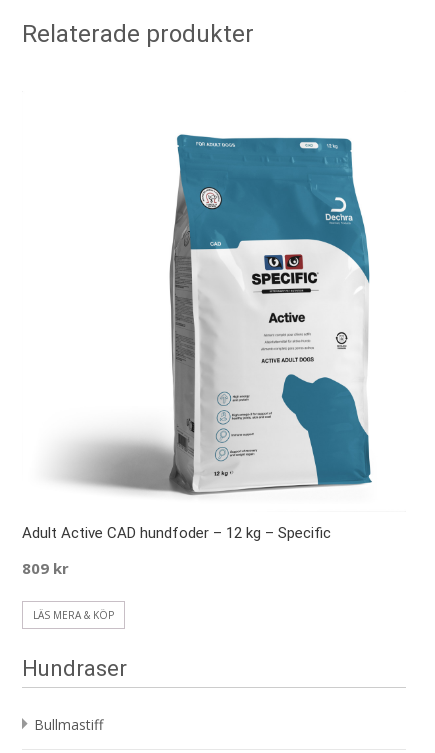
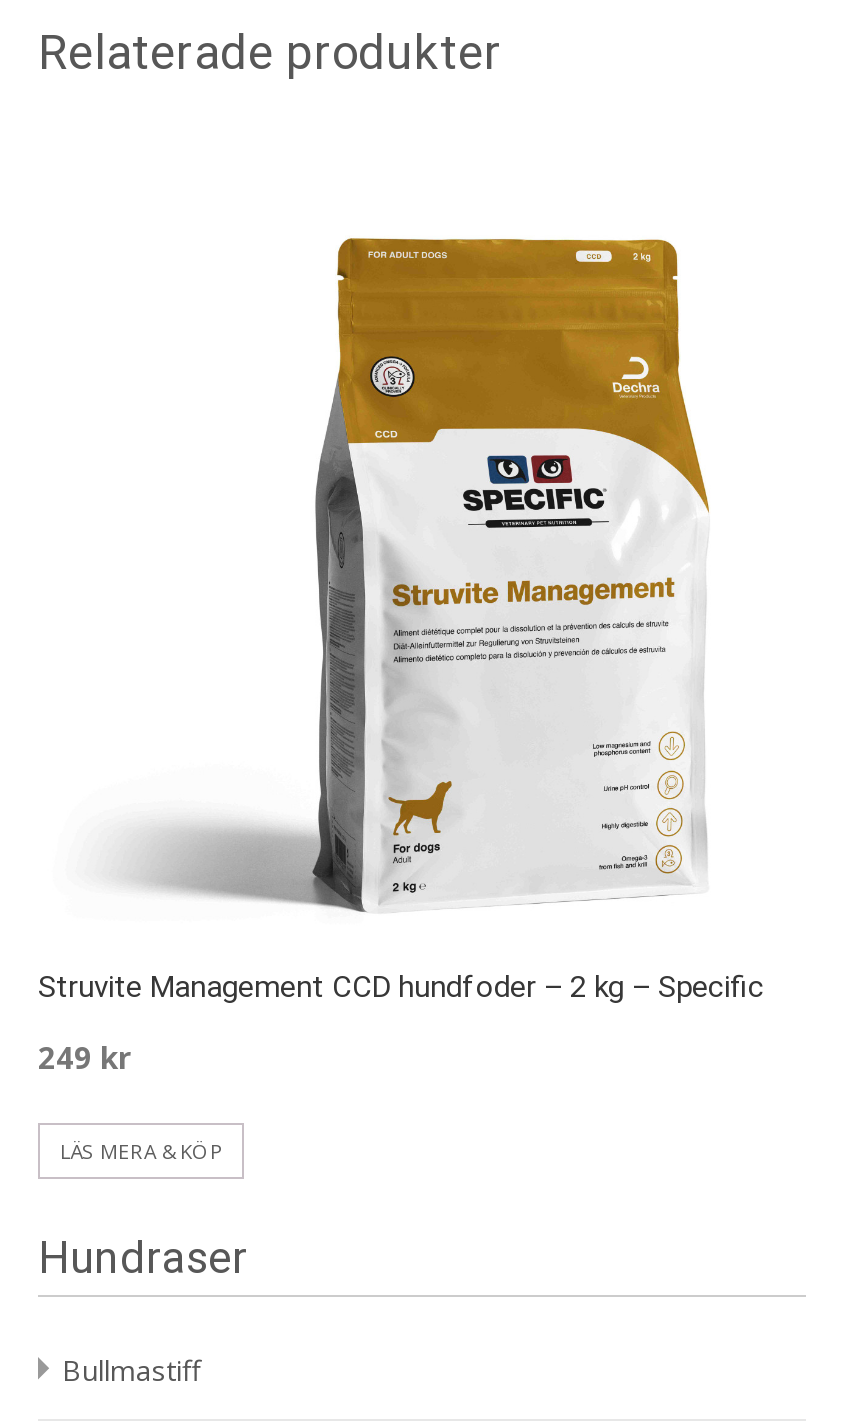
[22,133,373,542] [image] | Adult Active CAD hundfoder – 12 kg – Specific -> [38,235,764,1006] [image] | Struvite Management CCD hundfoder – 2 kg – Specific
[22,558,69,578] 809 kr -> [38,1038,132,1078] 249 kr

